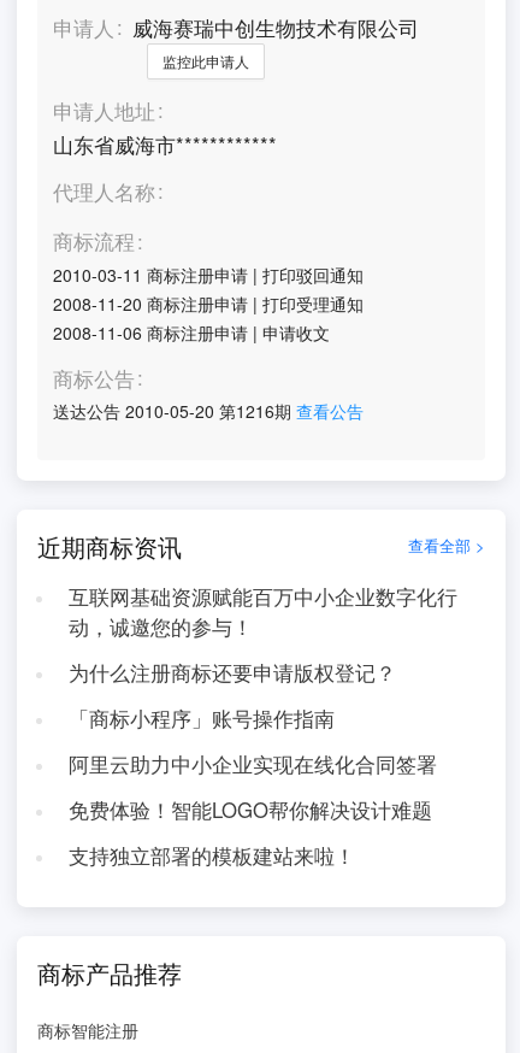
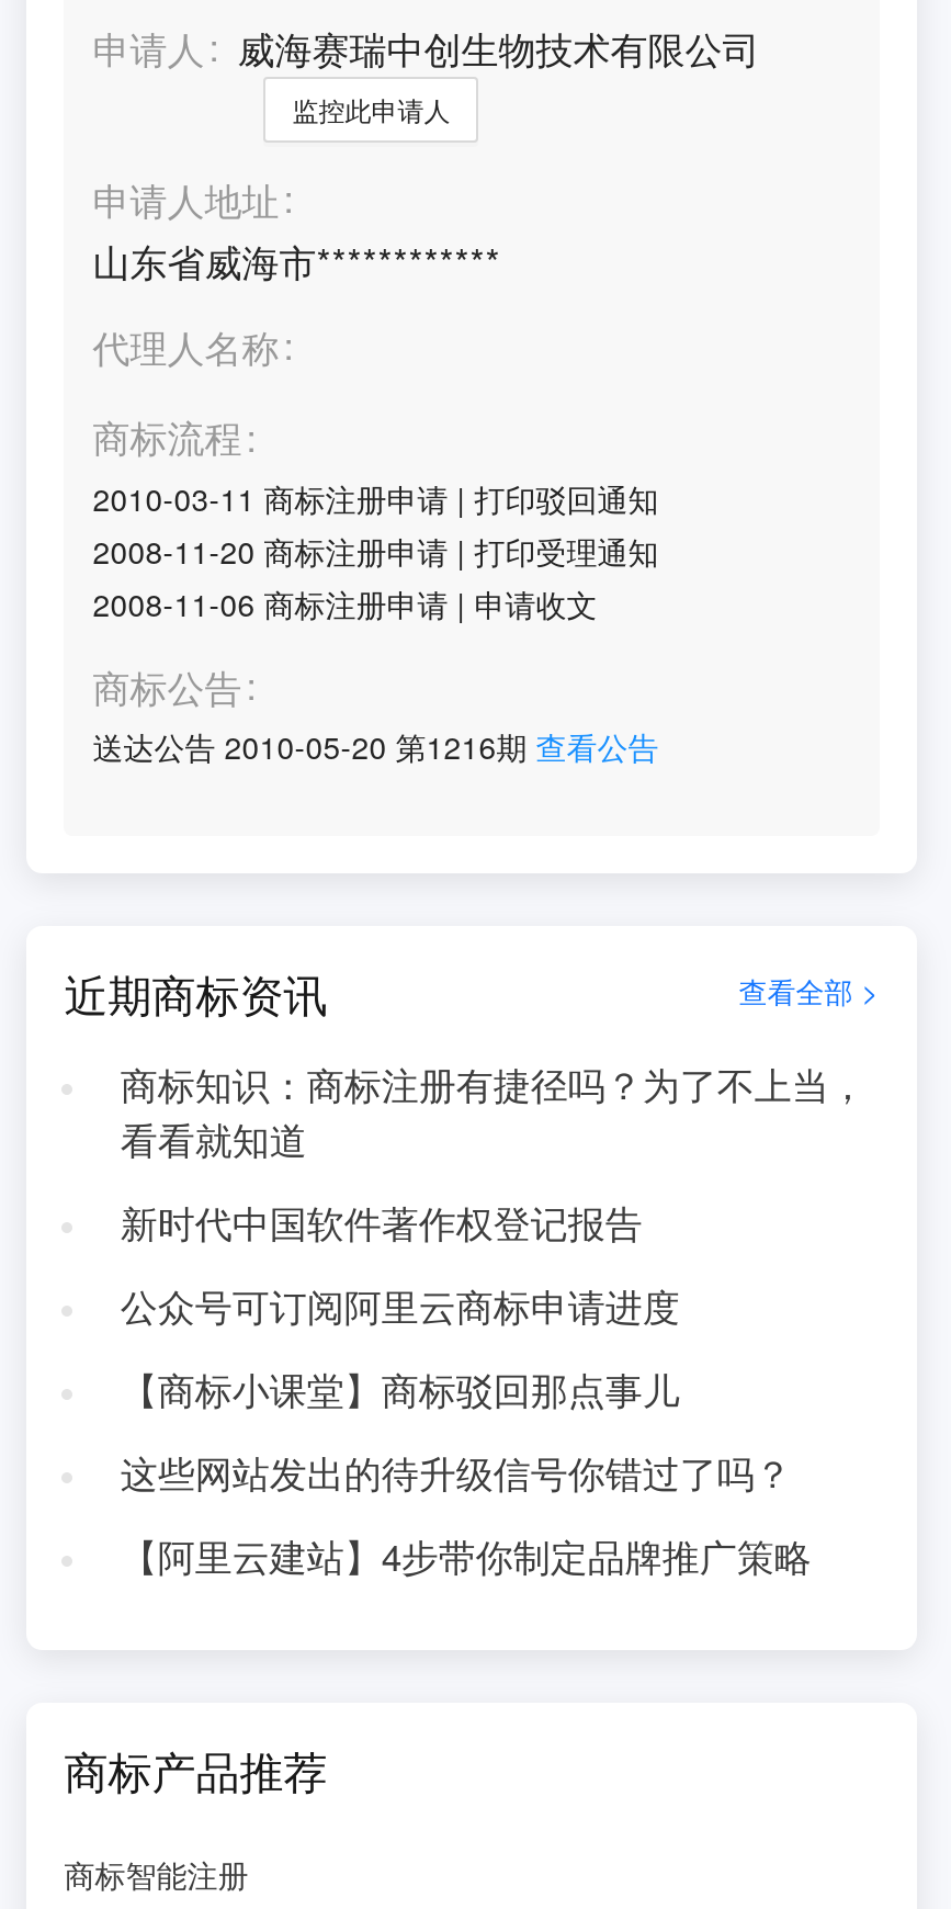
[68,582,457,641] 互联网基础资源赋能百万中小企业数字化行 | 动，诚邀您的参与！ -> [120,1058,866,1165] 商标知识：商标注册有捷径吗？为了不上当， | 看看就知道
[68,658,396,687] 为什么注册商标还要申请版权登记？ -> [120,1196,642,1249] 新时代中国软件著作权登记报告
[68,704,334,733] 「商标小程序」账号操作指南 -> [120,1279,680,1332] 公众号可订阅阿里云商标申请进度
[68,749,437,778] 阿里云助力中小企业实现在线化合同签署 -> [120,1363,680,1415] 【商标小课堂】商标驳回那点事儿
[68,795,432,824] 免费体验！智能LOGO帮你解决设计难题 -> [120,1446,792,1498] 这些网站发出的待升级信号你错过了吗？
[68,841,355,870] 支持独立部署的模板建站来啦！ -> [120,1529,811,1582] 【阿里云建站】4步带你制定品牌推广策略

